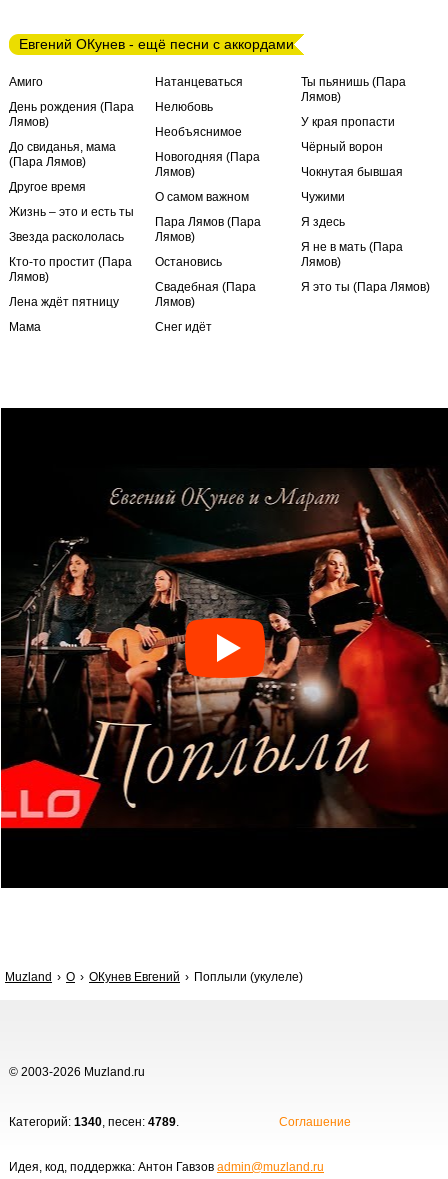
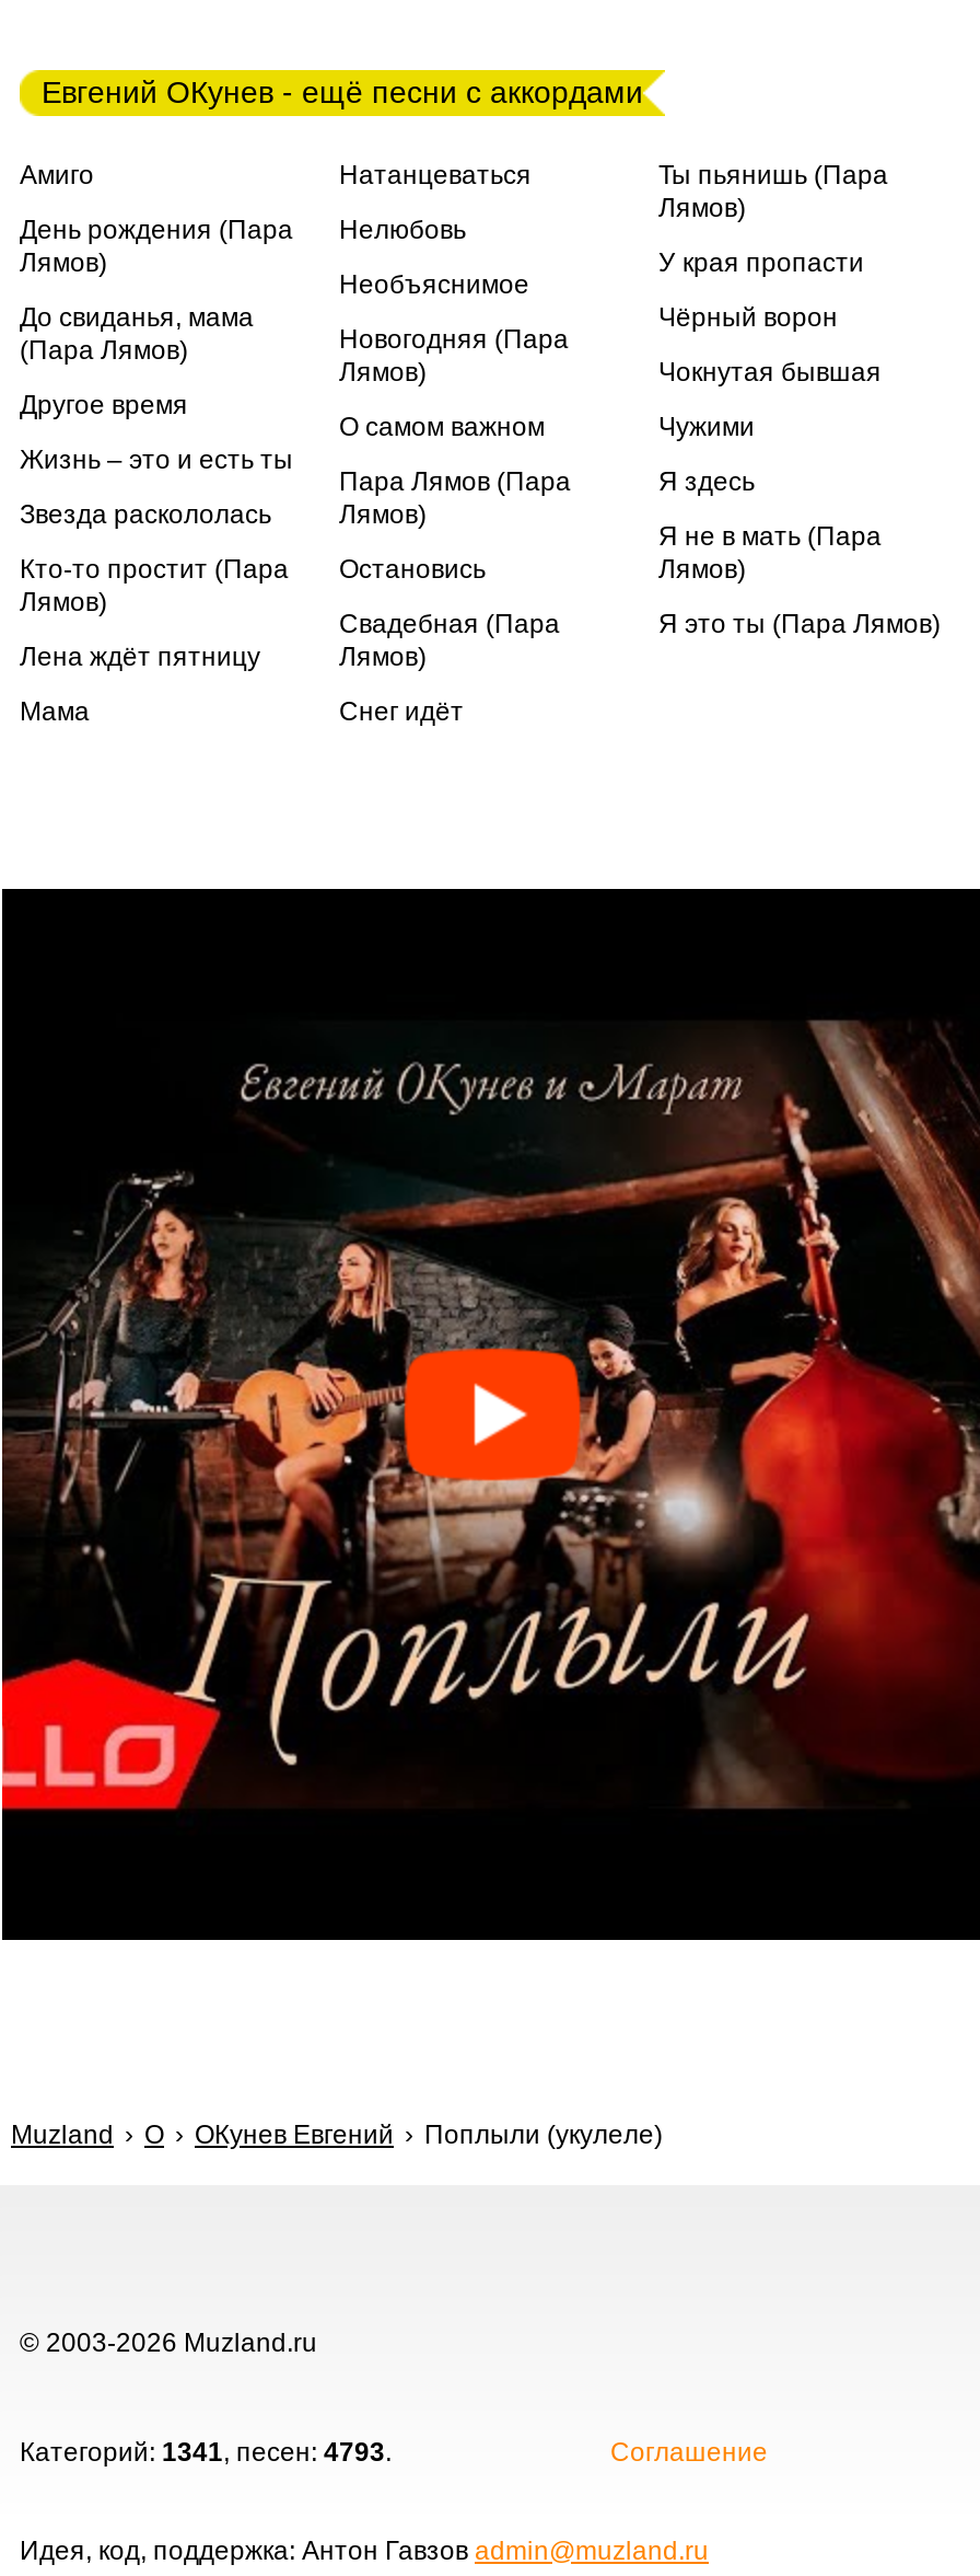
[9,1115,179,1129] Категорий: 1340, песен: 4789. -> [20,2437,392,2468] Категорий: 1341, песен: 4793.

